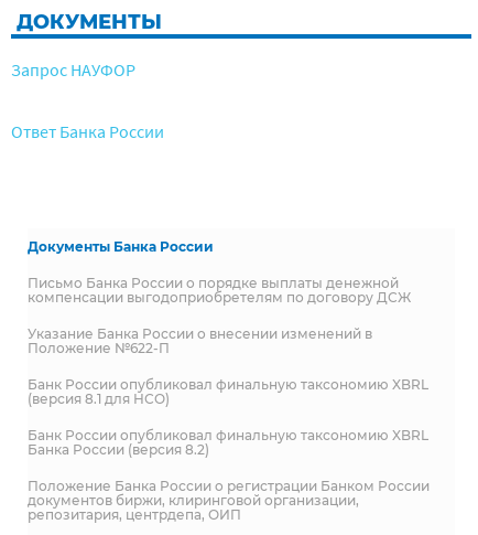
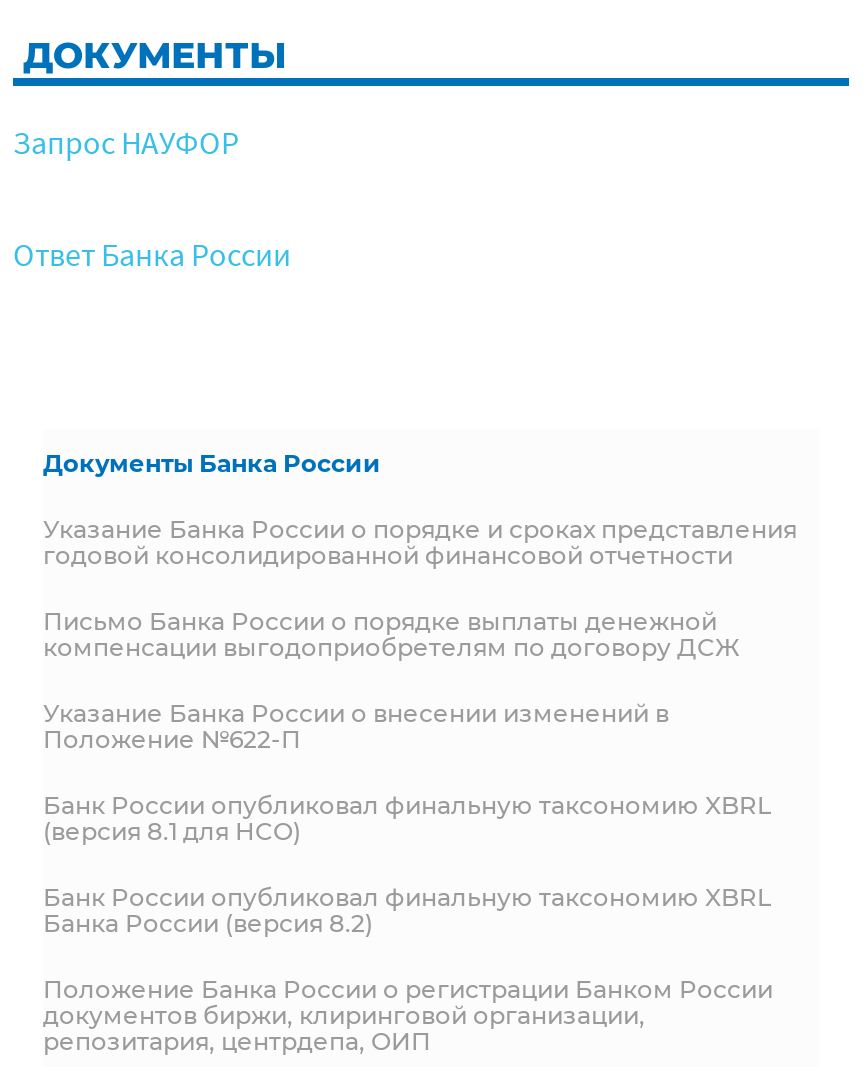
none -> [43,513,797,569] Указание Банка России о порядке и сроках представления | годовой консолидированной финансовой отчетности

